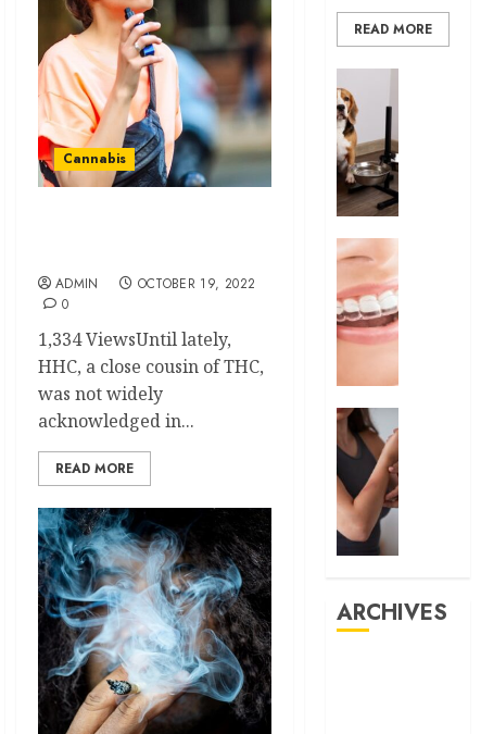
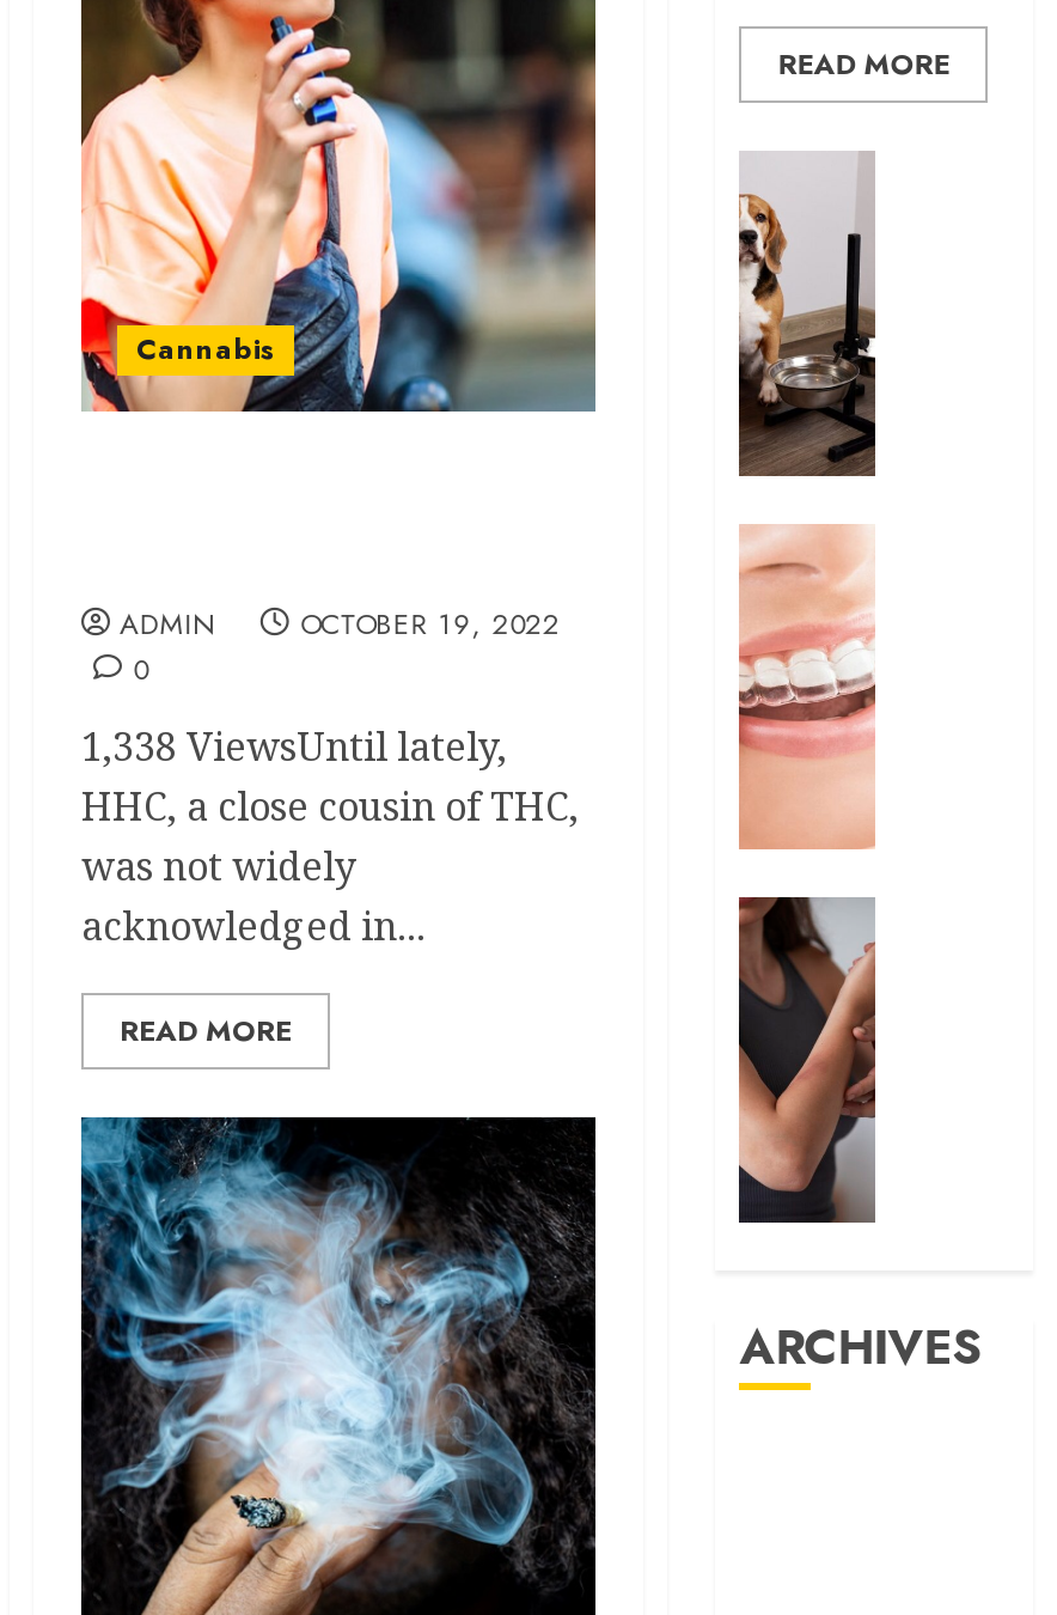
[38,327,231,351] 1,334 ViewsUntil lately, -> [81,720,507,773] 1,338 ViewsUntil lately,

